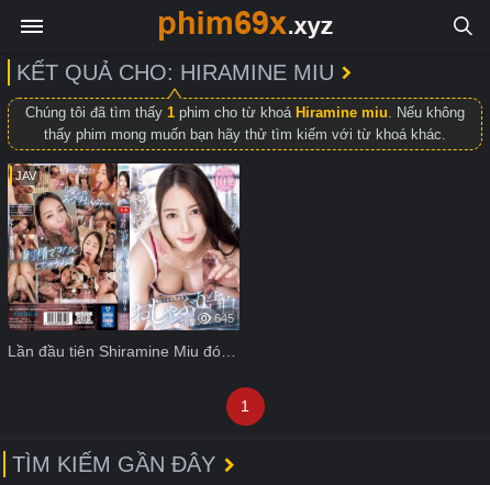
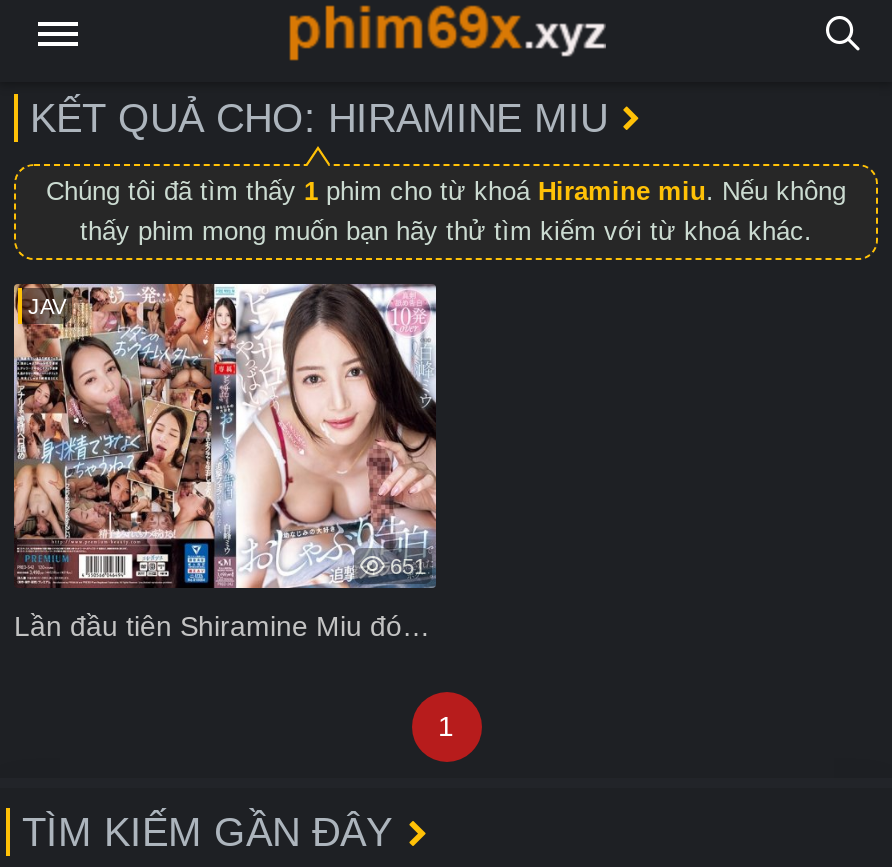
[211,312,234,325] 645 -> [384,554,426,578] 651

